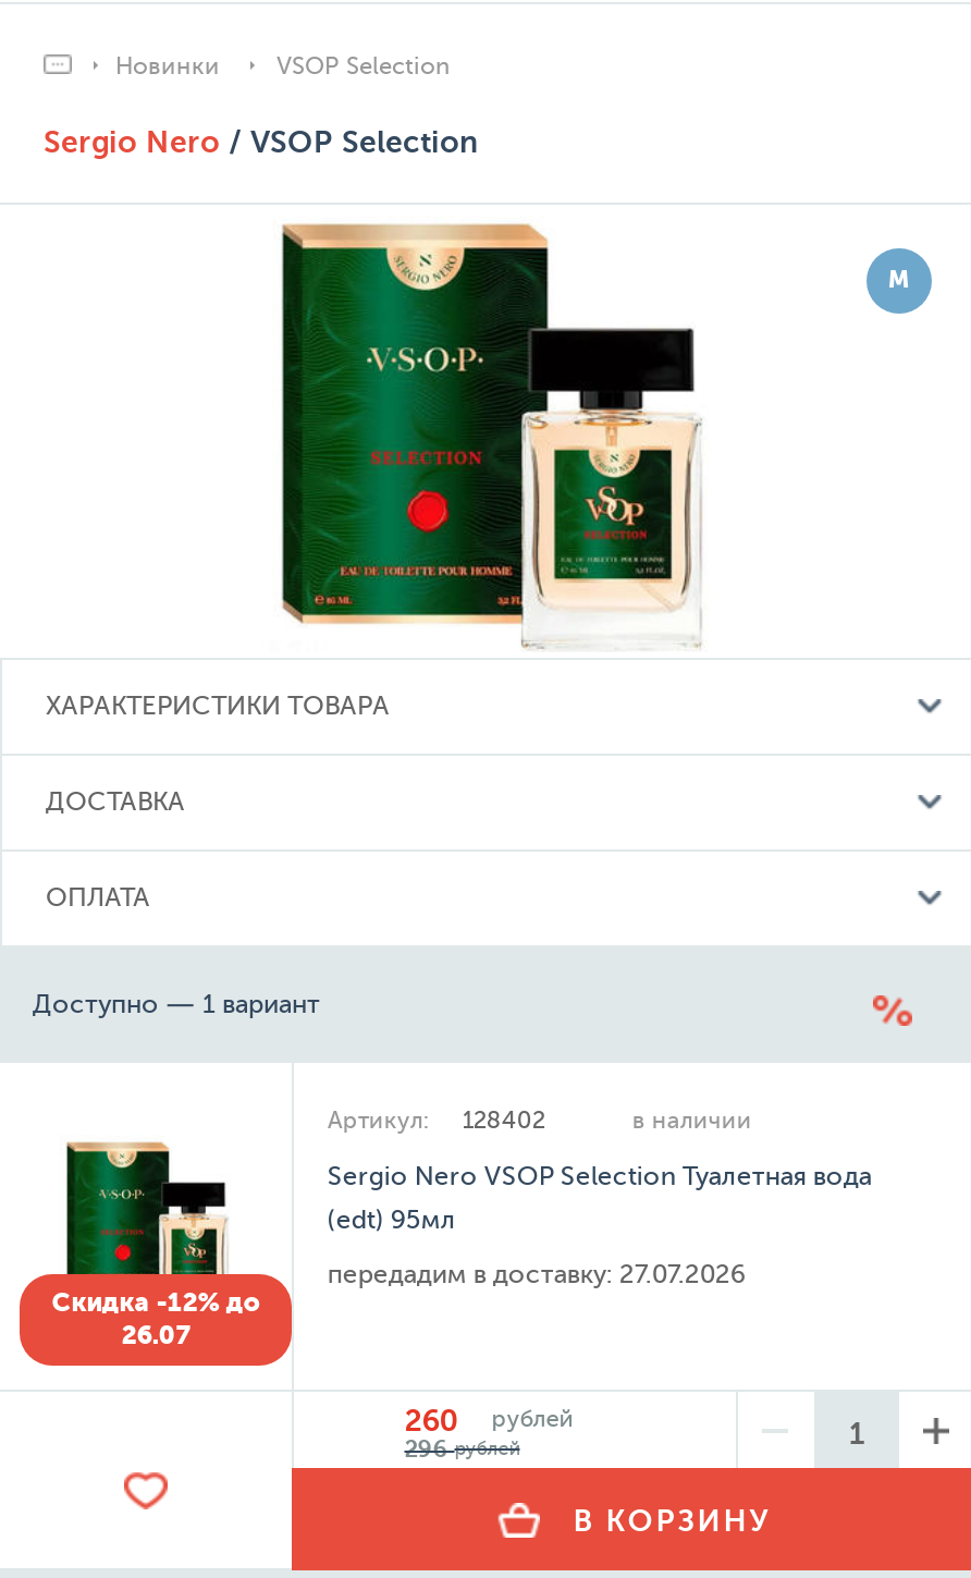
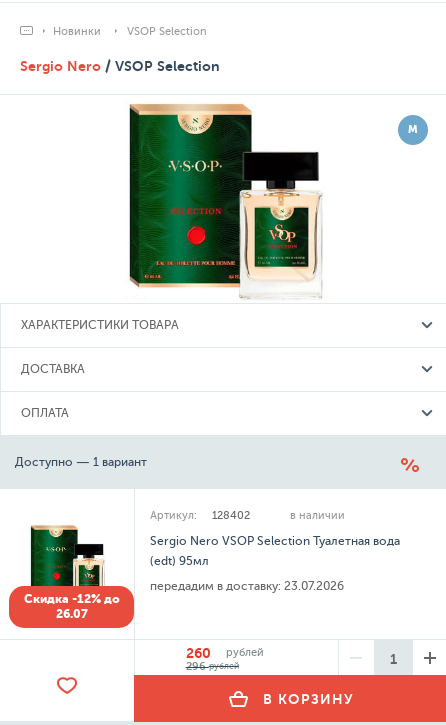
[327,1259,745,1289] передадим в доставку: 27.07.2026 -> [150,579,344,593] передадим в доставку: 23.07.2026

